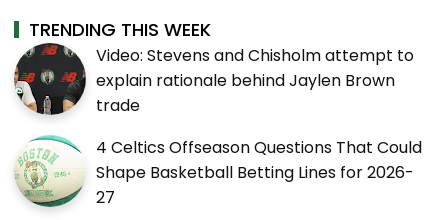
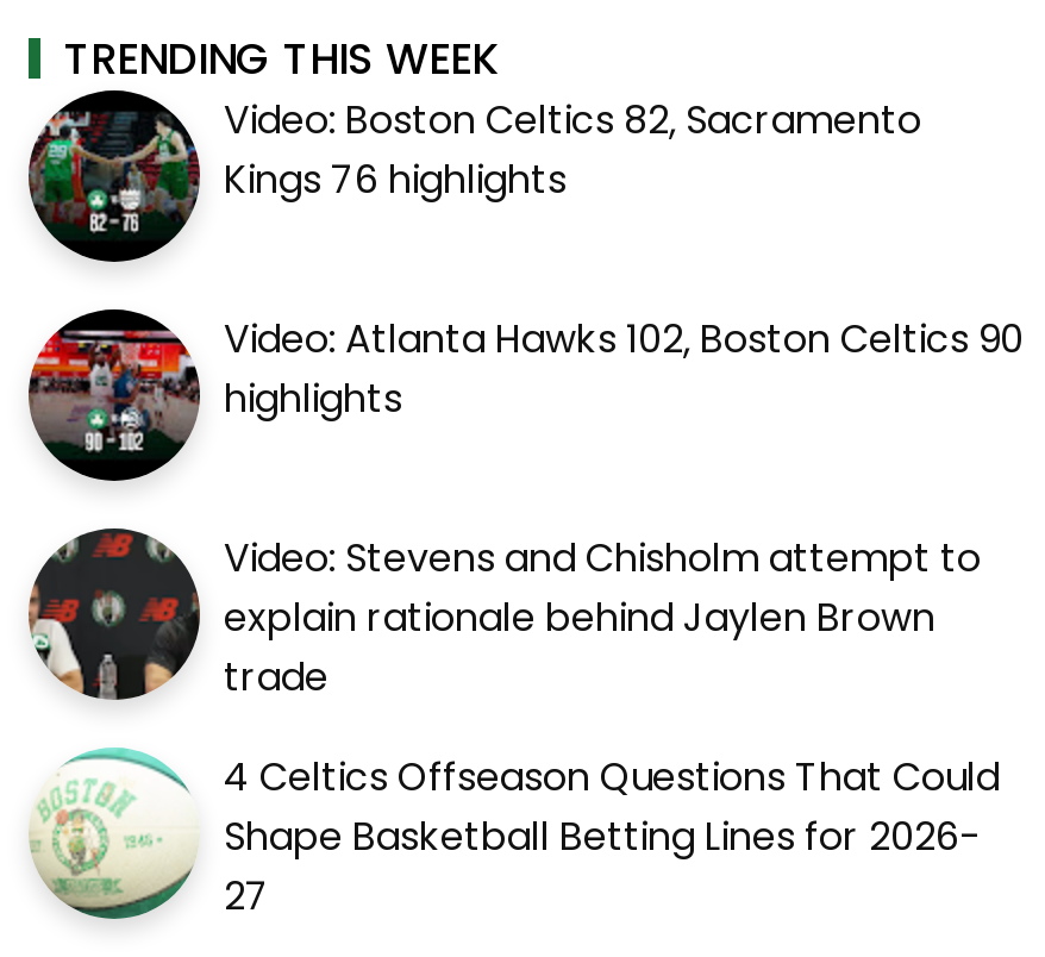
none -> [26,307,190,483] [image]
none -> [29,93,1024,427] [image] | Video: Boston Celtics 82, Sacramento | Kings 76 highlights | Video: Atlanta Hawks 102, Boston Celtics 90 | highlights

